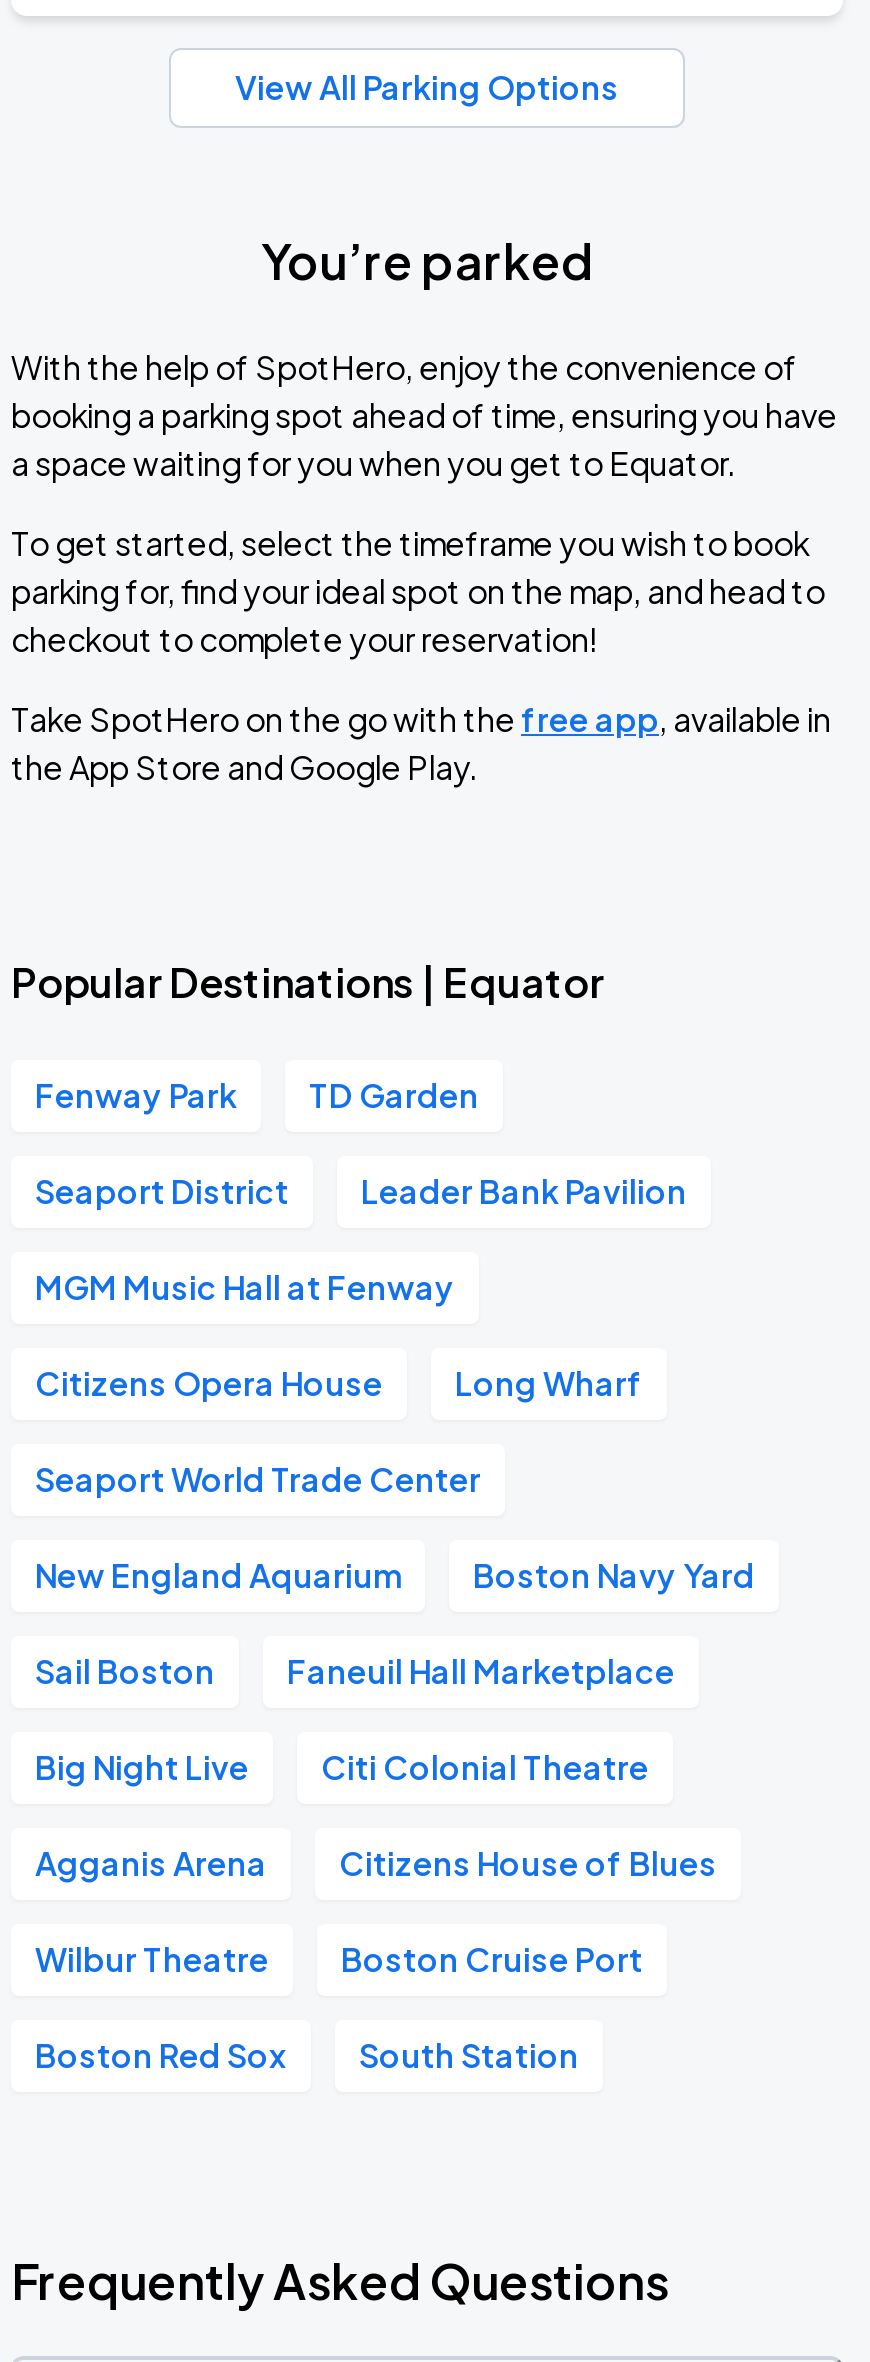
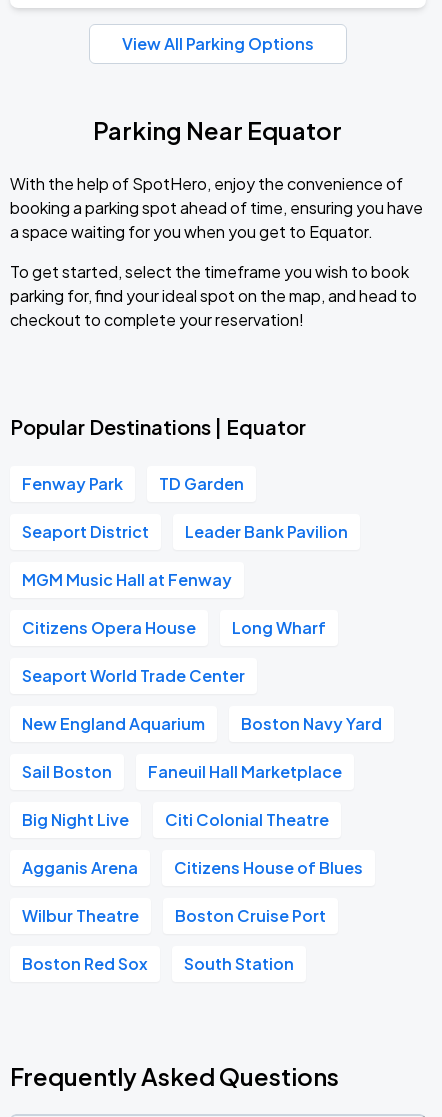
[261,230,593,290] You’re parked -> [93,115,342,145] Parking Near Equator
[11,698,831,788] Take SpotHero on the go with the free app, available in | the App Store and Google Play. -> none

